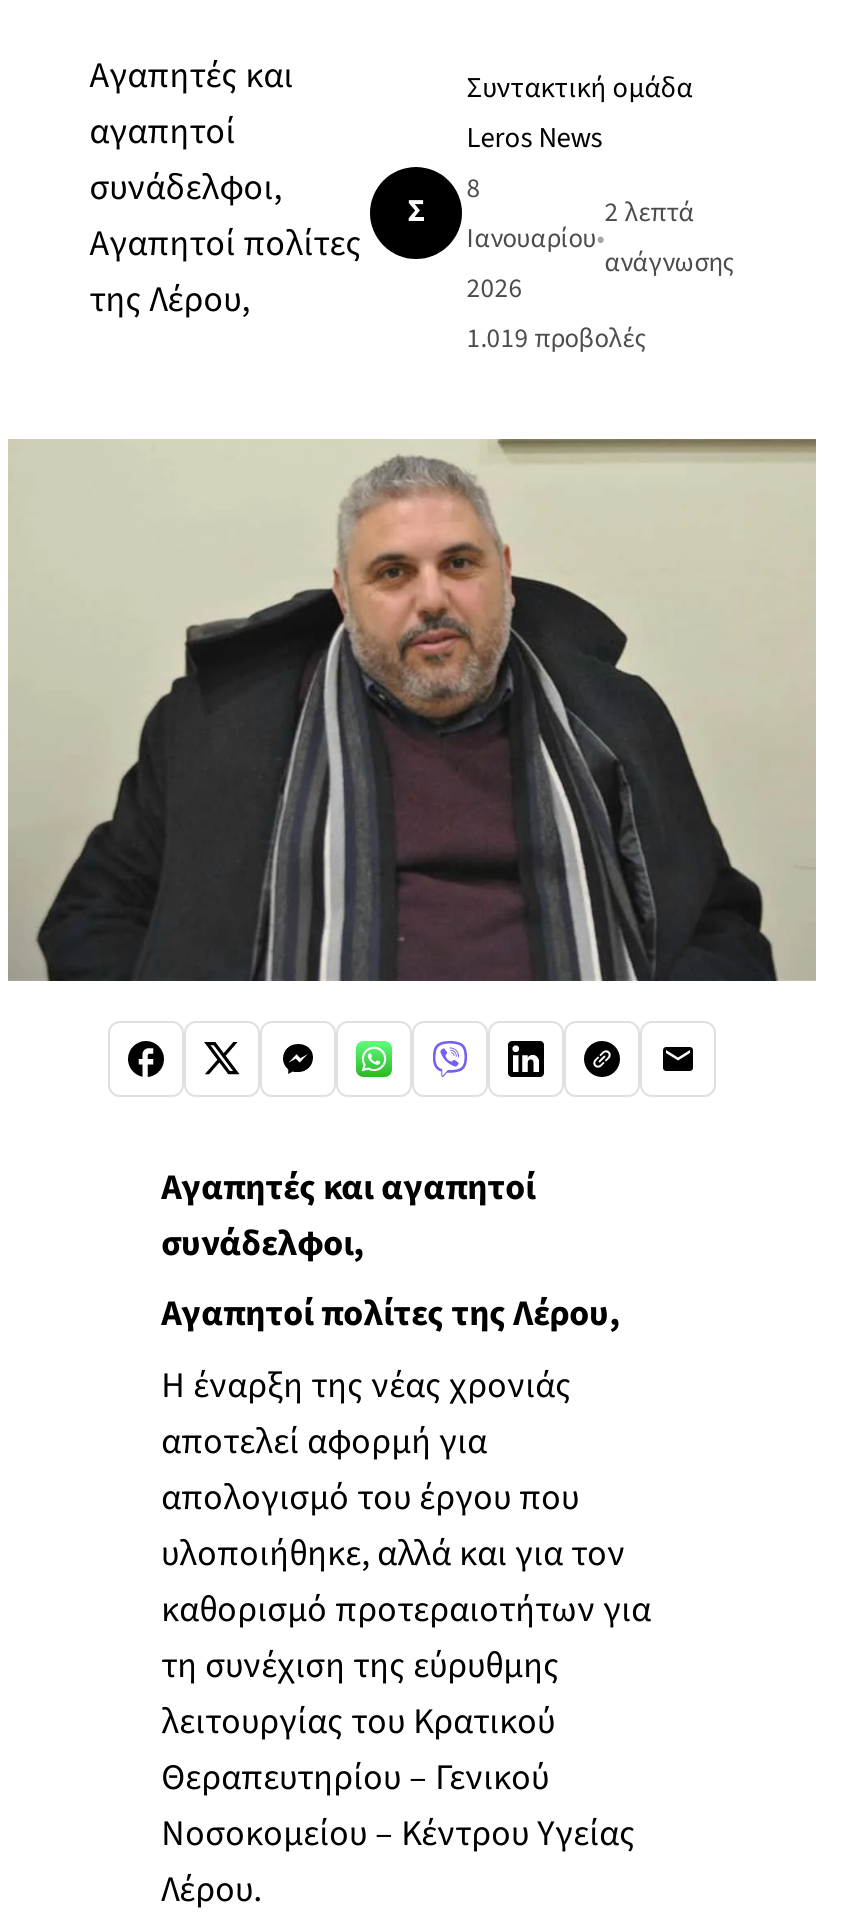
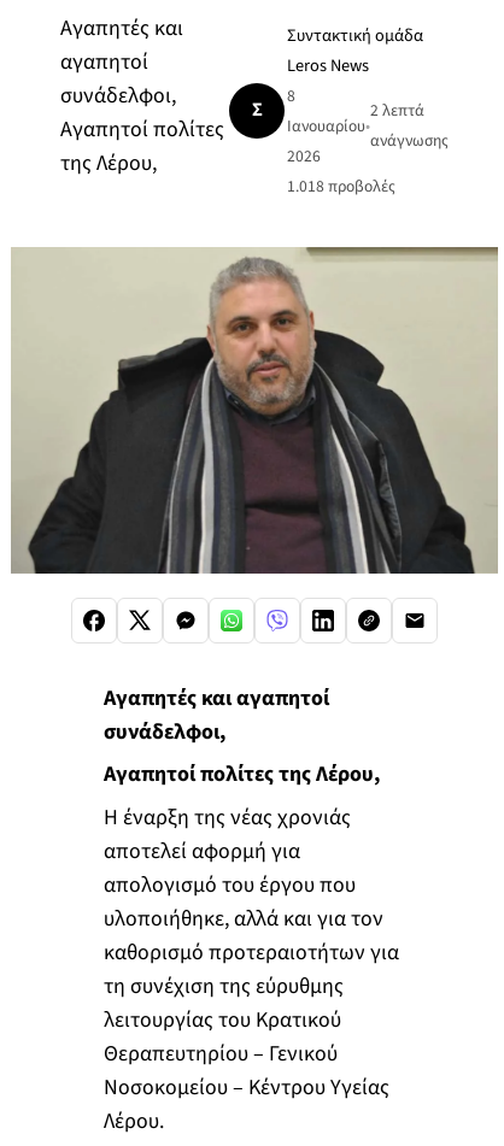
[467,318,647,356] 1.019 προβολές -> [287,174,396,197] 1.018 προβολές

